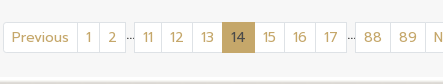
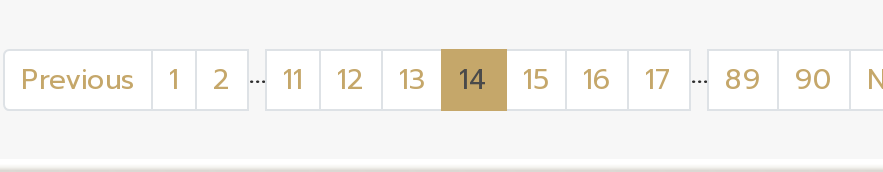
[324,22,382,48] 17 ... 88 -> [645,48,761,100] 17 ... 89
[399,27,417,48] 89 -> [795,58,833,100] 90

